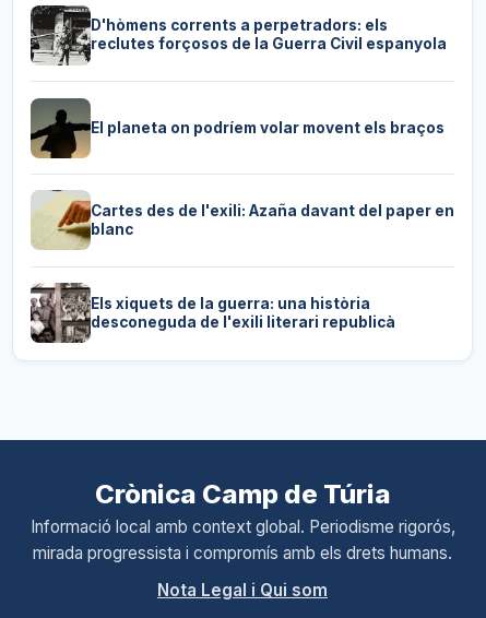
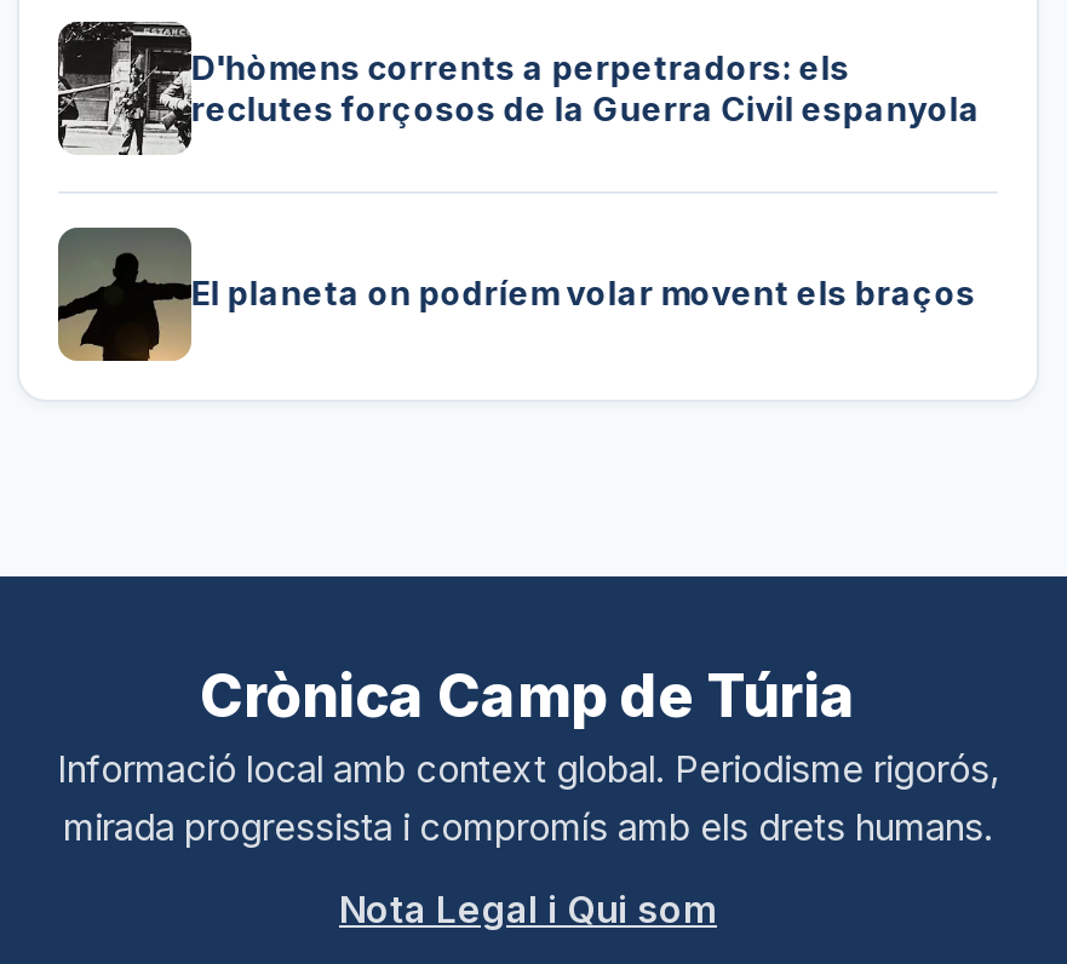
[31,190,454,250] [image] | Cartes des de l'exili: Azaña davant del paper en | blanc -> none
[29,283,395,344] [image] | Els xiquets de la guerra: una història | desconeguda de l'exili literari republicà -> none

